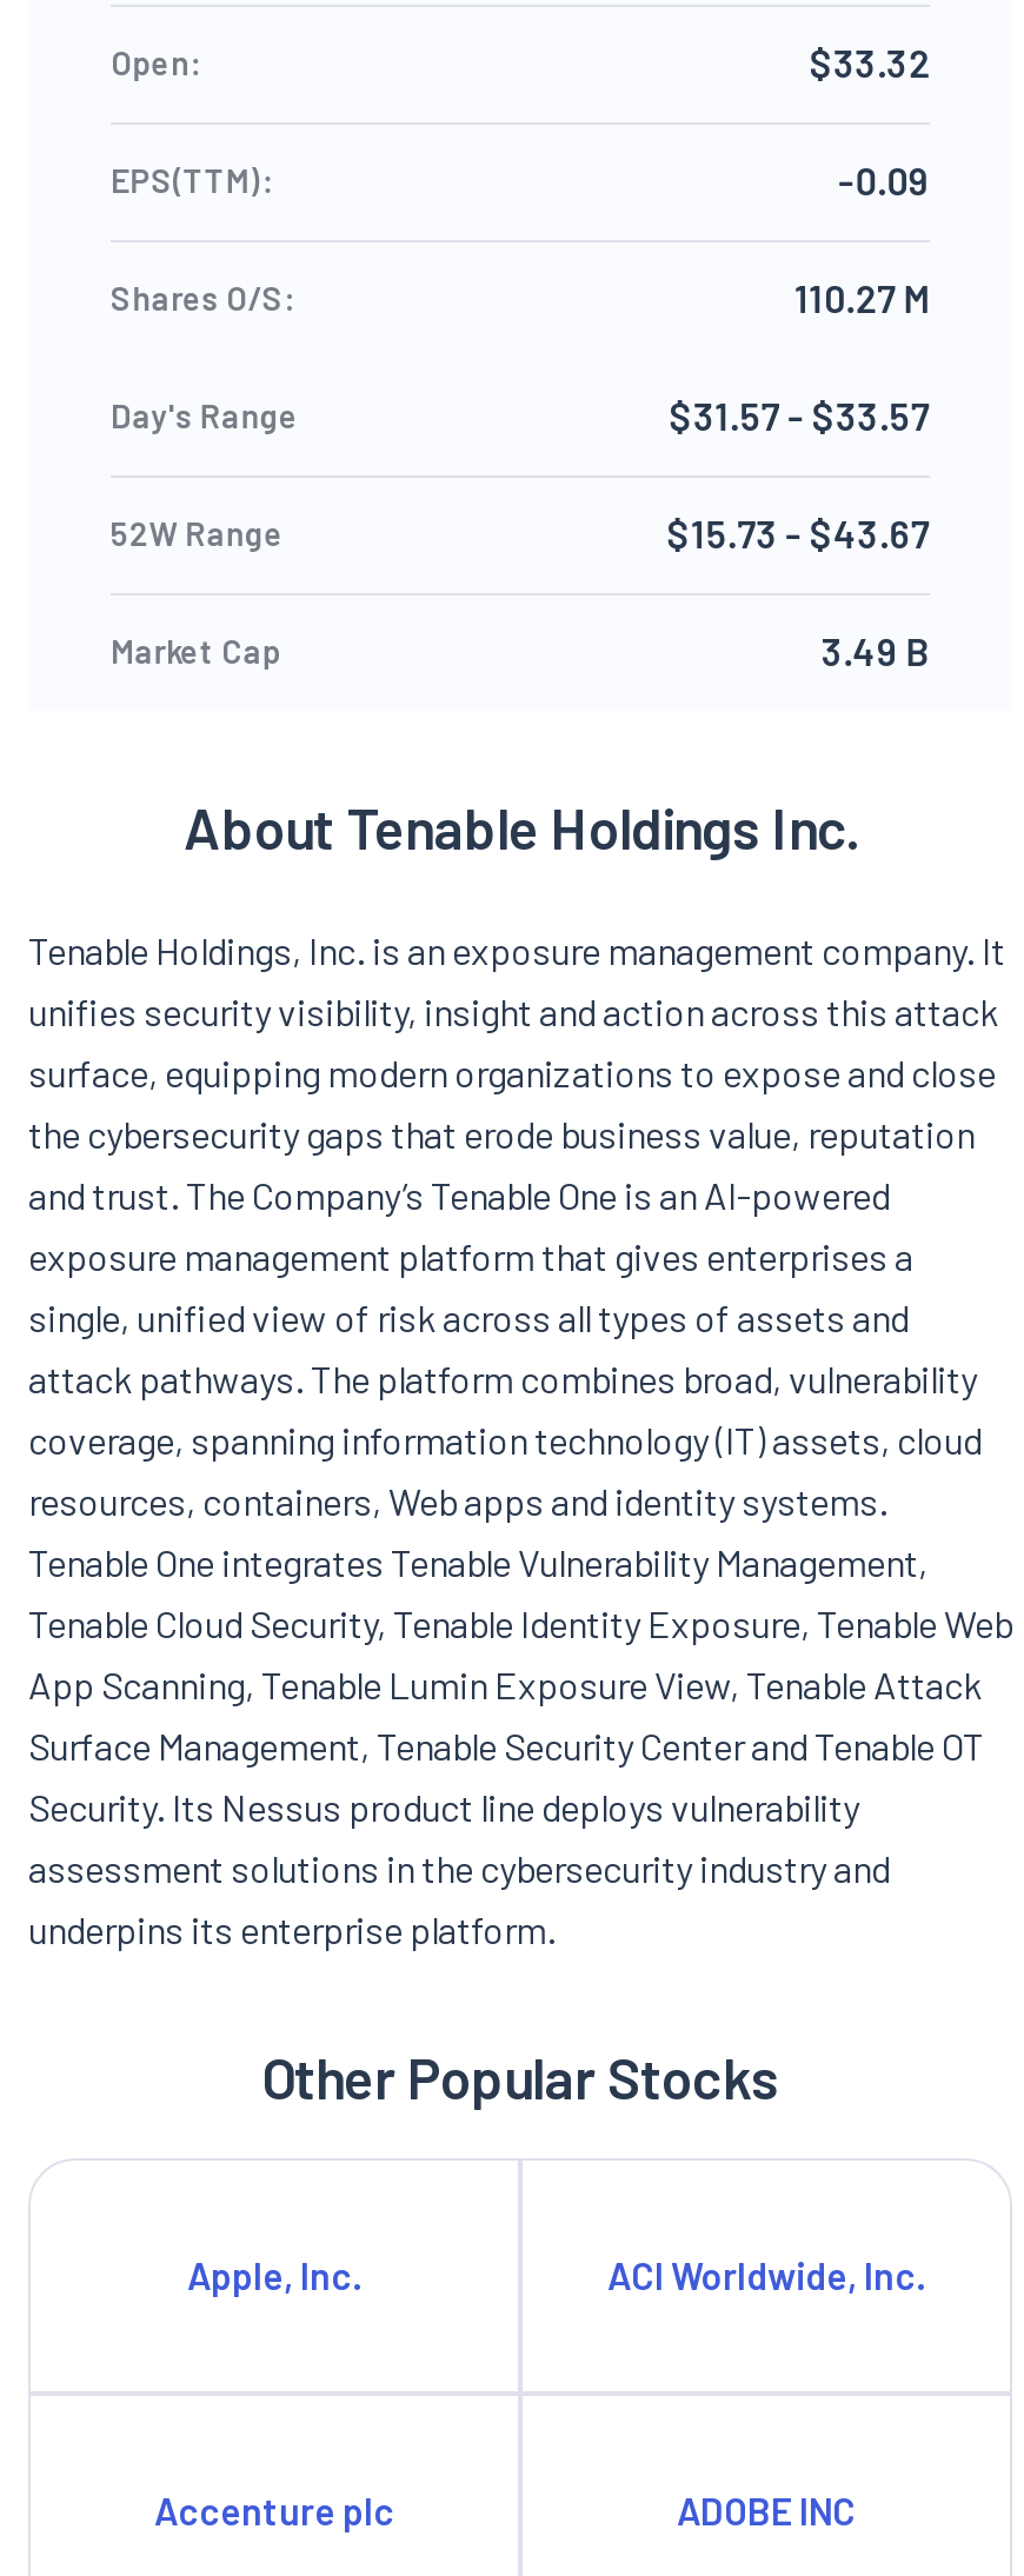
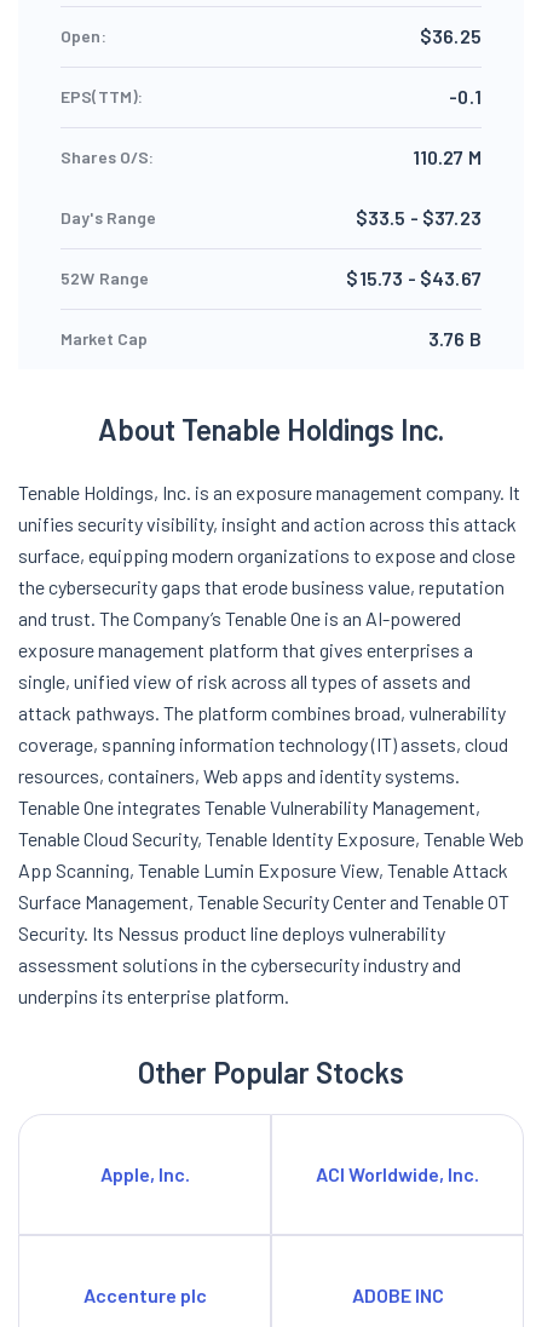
[810,40,930,85] $33.32 -> [420,24,482,47] $36.25
[838,158,930,202] -0.09 -> [449,85,482,108] -0.1
[669,393,930,438] $31.57 - $33.57 -> [355,206,482,229] $33.5 - $37.23
[822,628,930,673] 3.49 B -> [428,327,482,350] 3.76 B

